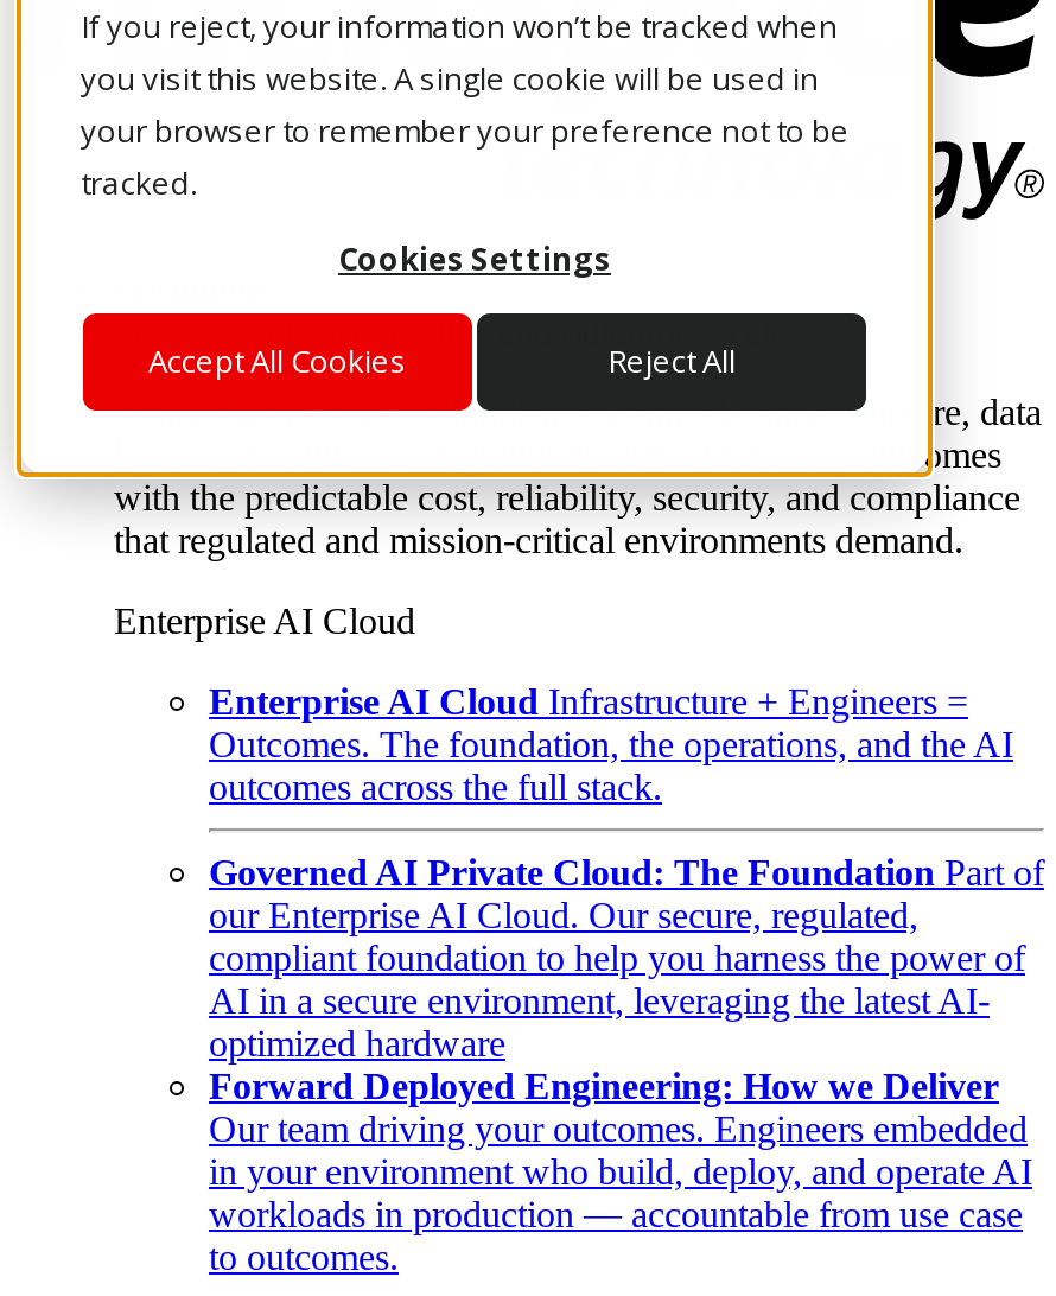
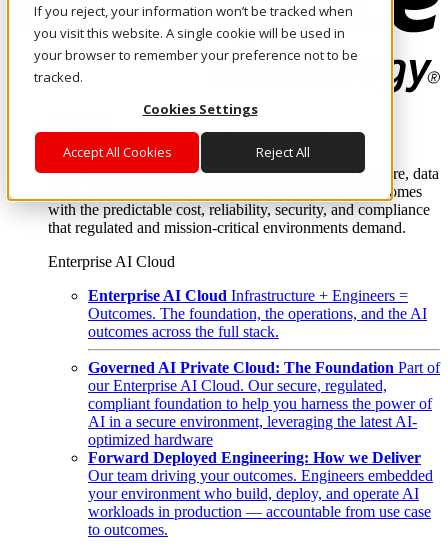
[209,1152,1032,1192] in your environment who build, deploy, and operate AI -> [88,485,419,502] your environment who build, deploy, and operate AI

